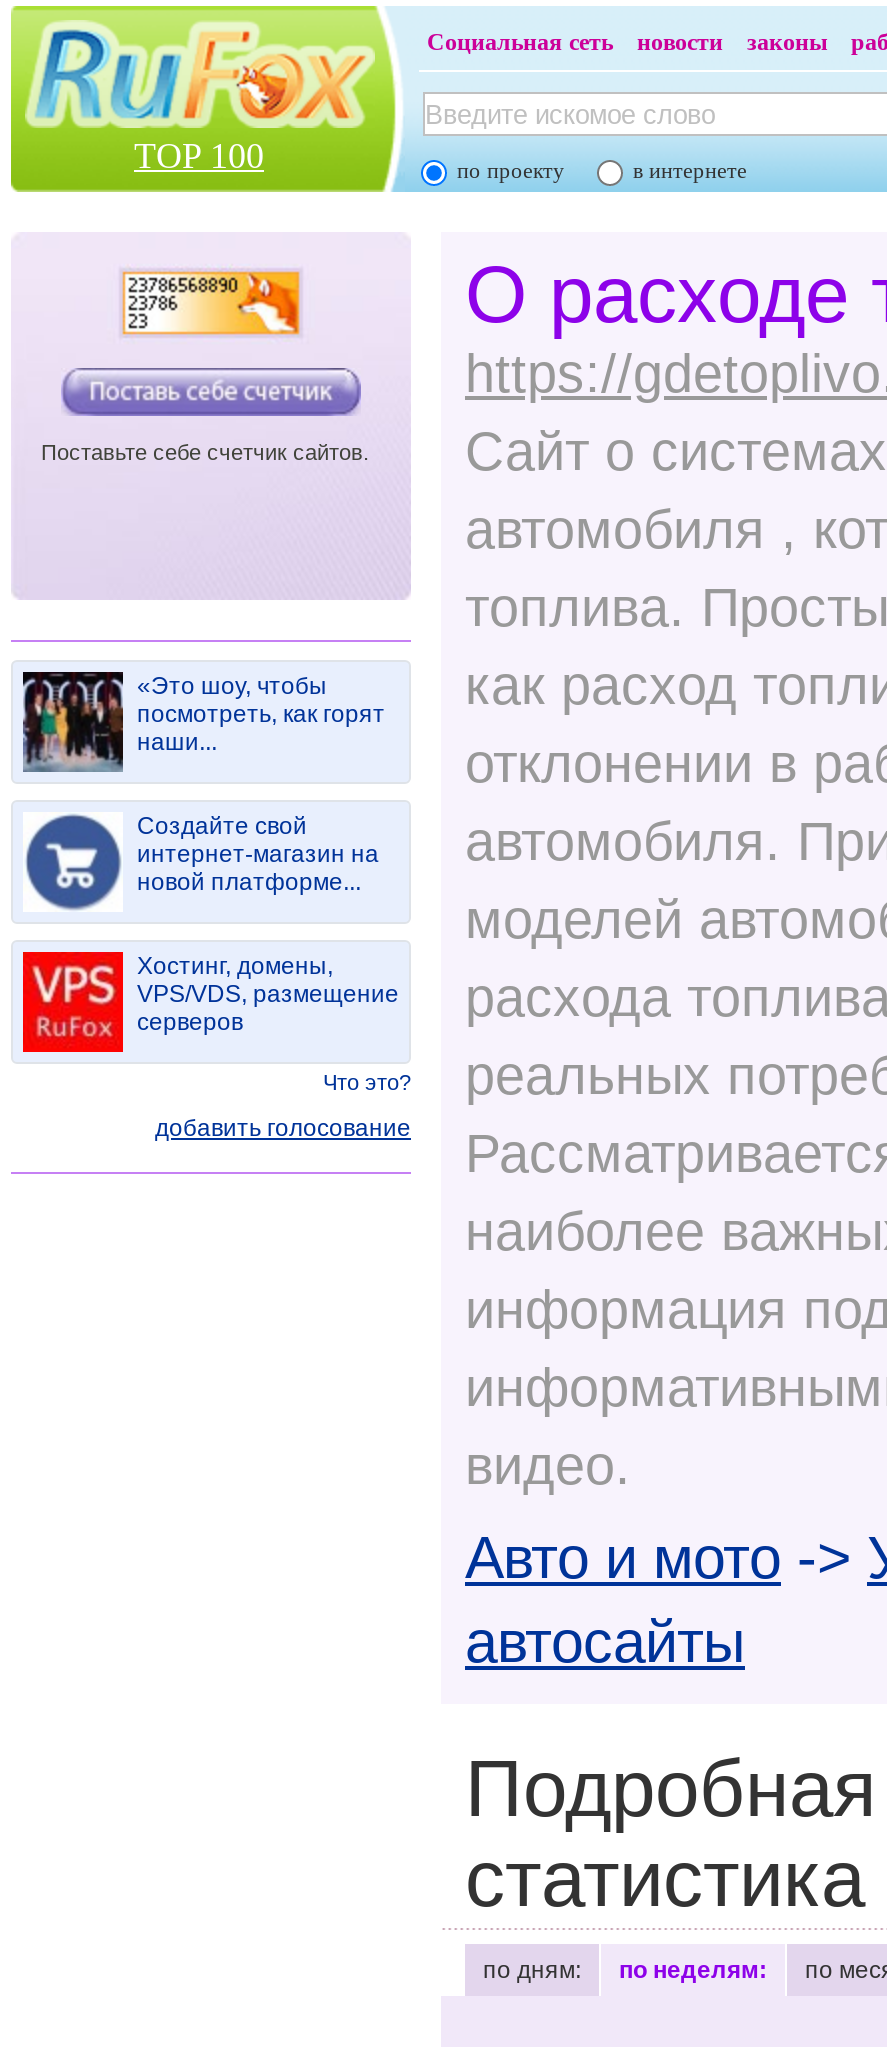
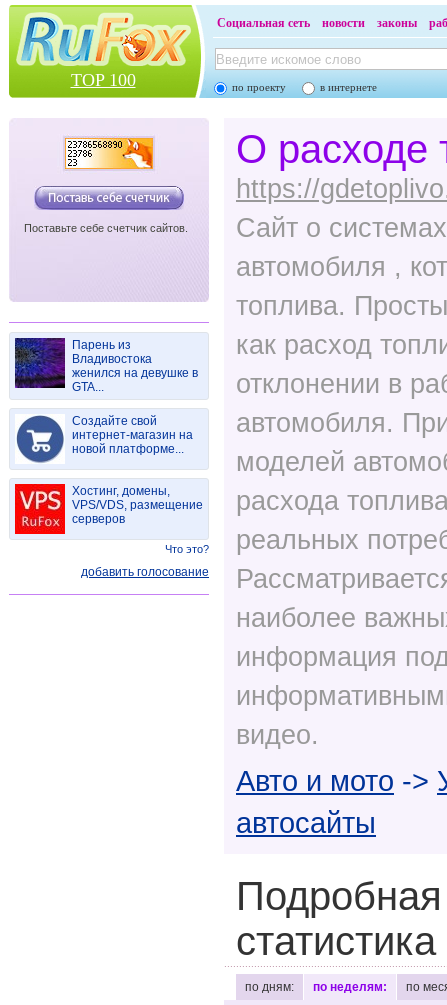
[21,670,385,774] [image] | «Это шоу, чтобы | посмотреть, как горят | наши... -> [14,337,198,394] [image] | Парень из | Владивостока | женился на девушке в | GTA...

